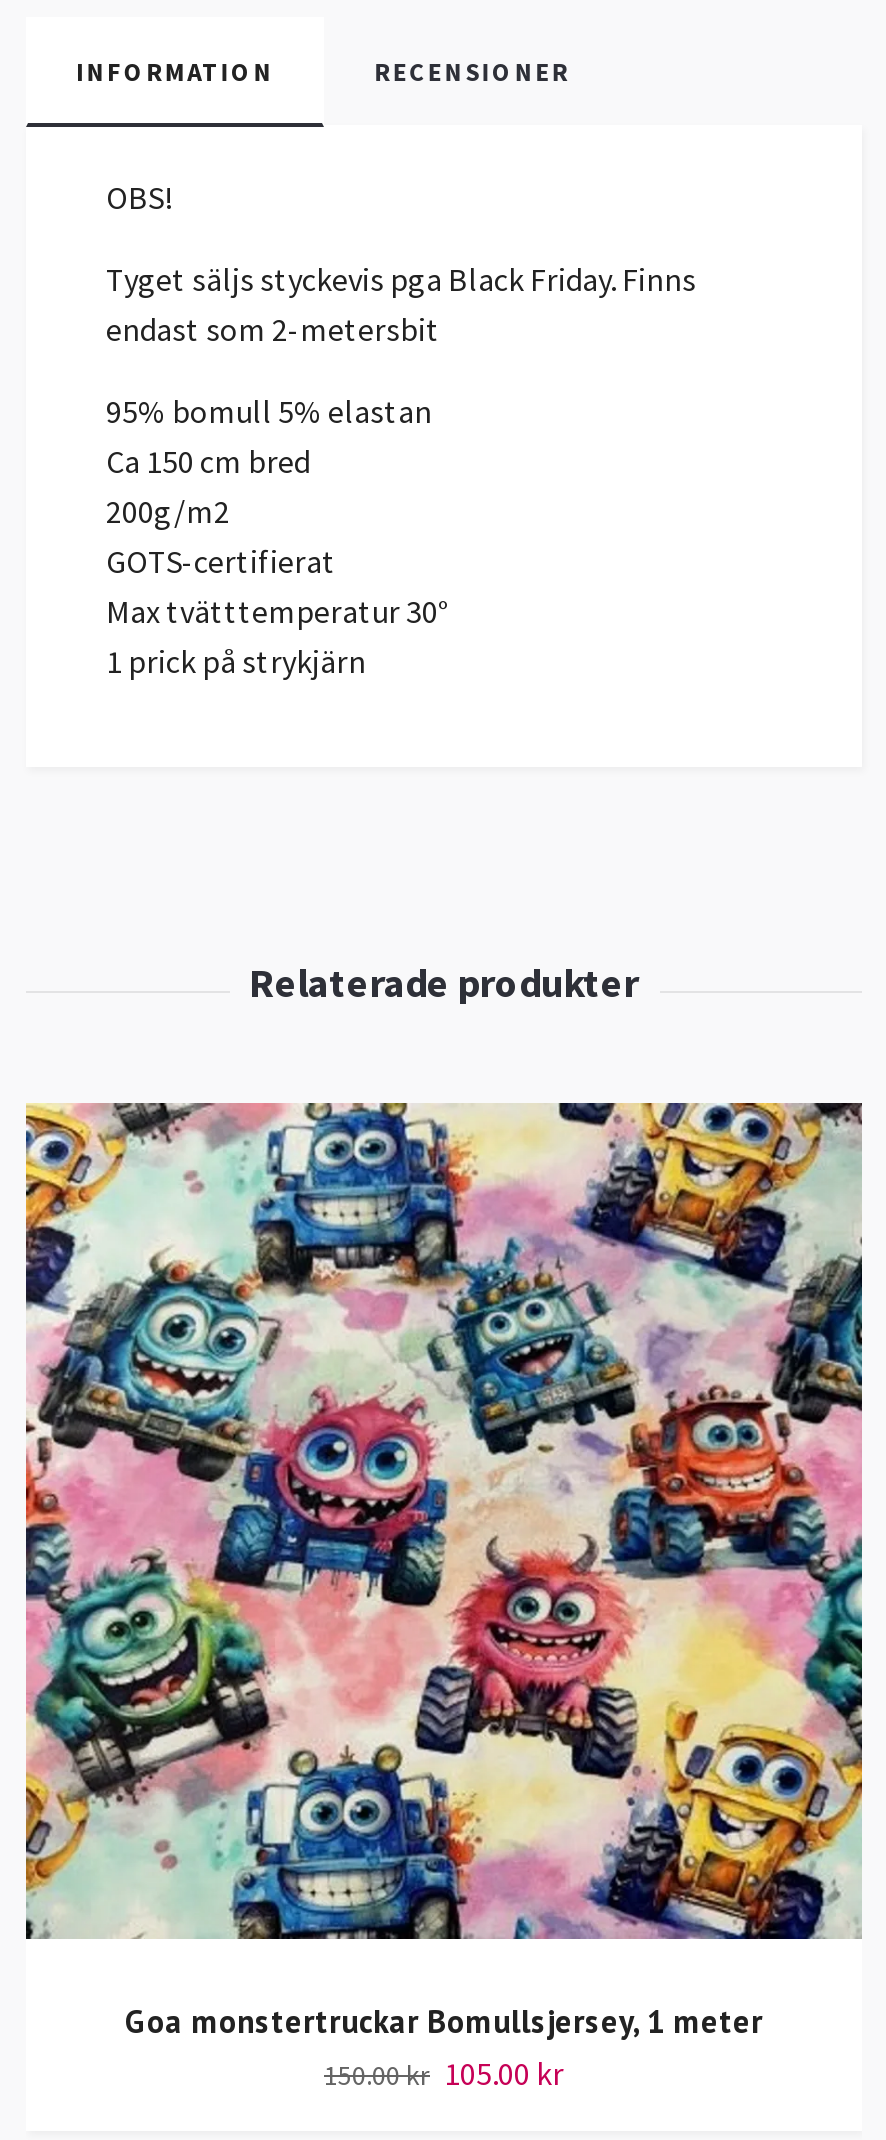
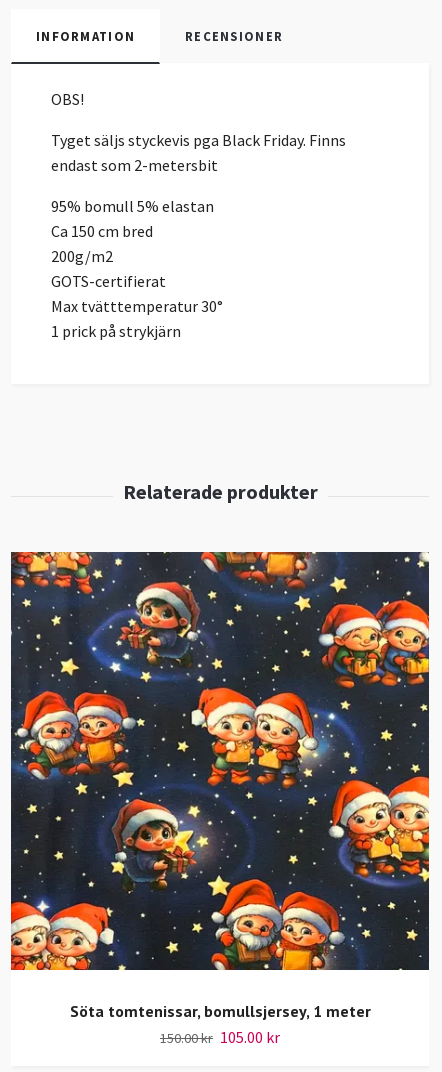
[24,1101,864,2041] [image] | Goa monstertruckar Bomullsjersey, 1 meter -> [10,551,430,1021] [image] | Söta tomtenissar, bomullsjersey, 1 meter

